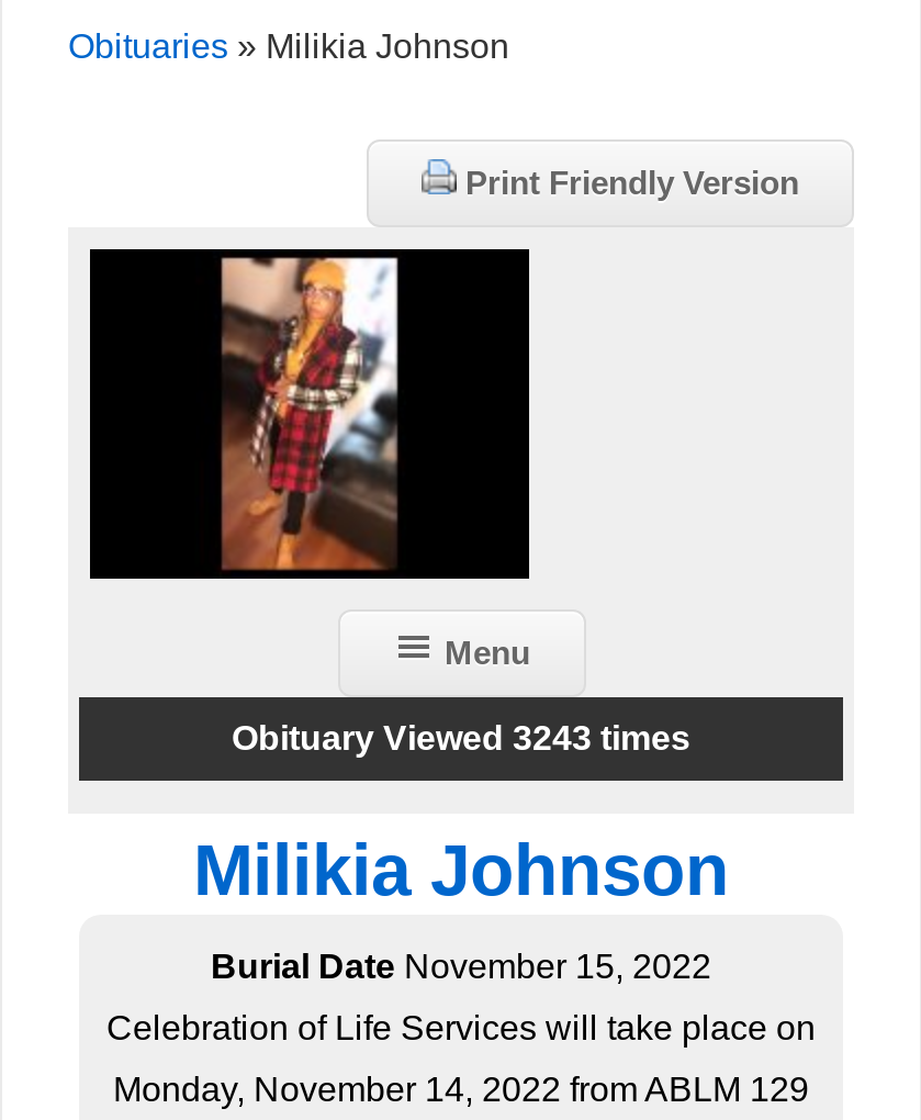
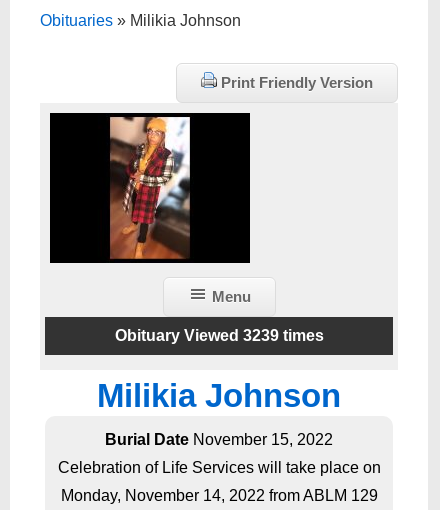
[232,719,690,757] Obituary Viewed 3243 times -> [114,327,323,344] Obituary Viewed 3239 times

